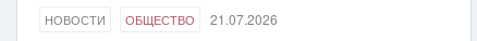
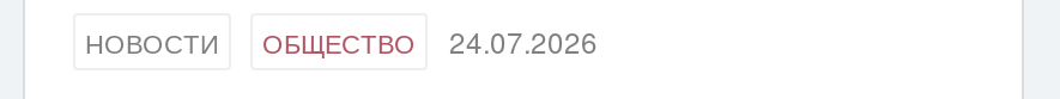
[45,10,278,28] НОВОСТИ ОБЩЕСТВО 21.07.2026 -> [85,20,598,61] НОВОСТИ ОБЩЕСТВО 24.07.2026

